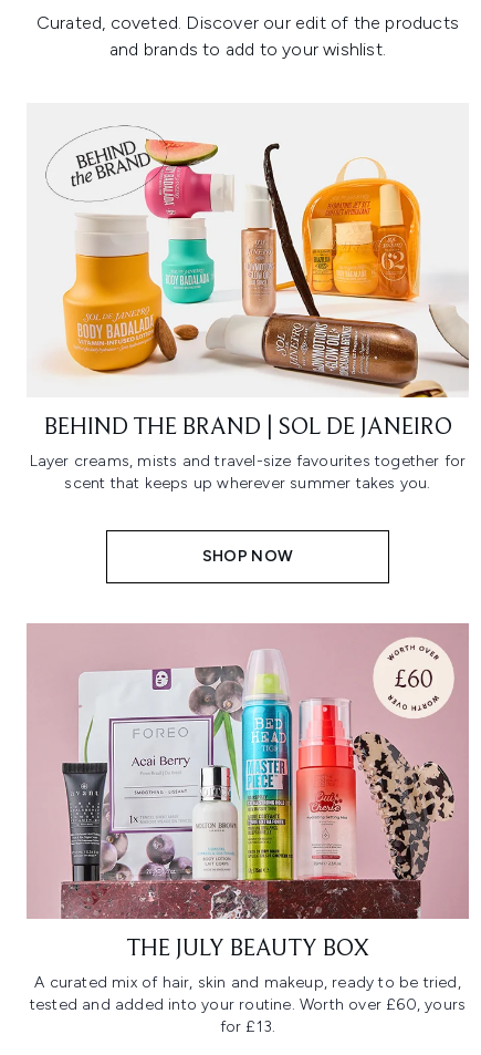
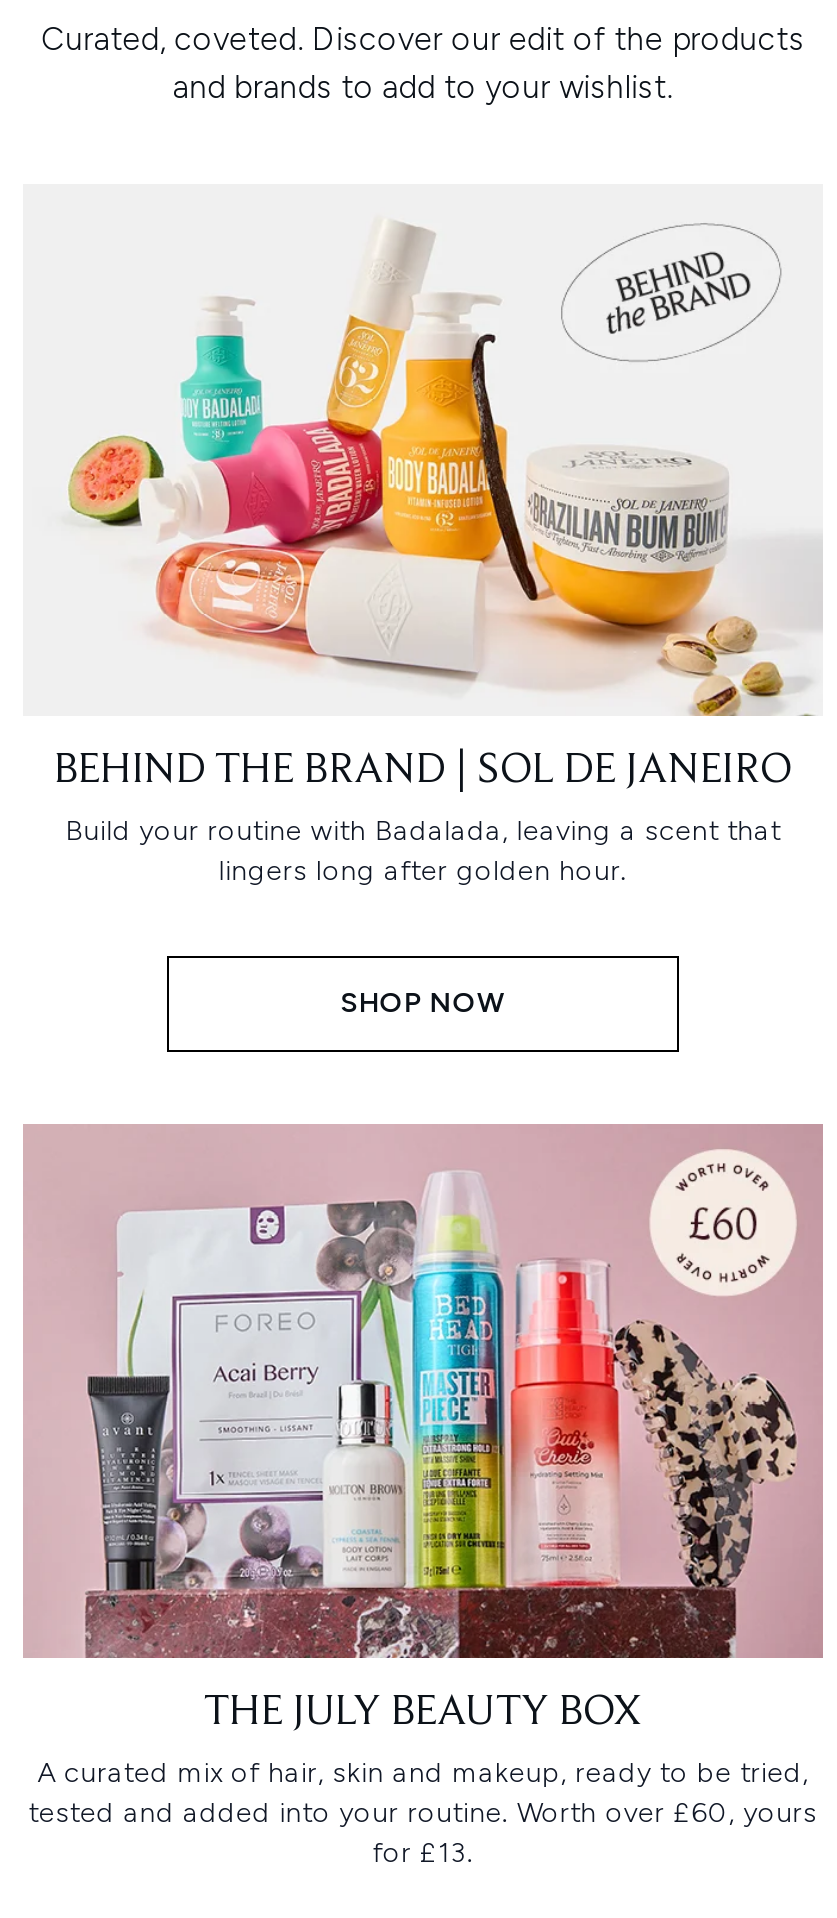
[45,125,470,399] [image] -> [67,222,823,718] [image]
[29,452,466,493] Layer creams, mists and travel-size favourites together for | scent that keeps up wherever summer takes you. -> [65,814,781,888] Build your routine with Badalada, leaving a scent that | lingers long after golden hour.

